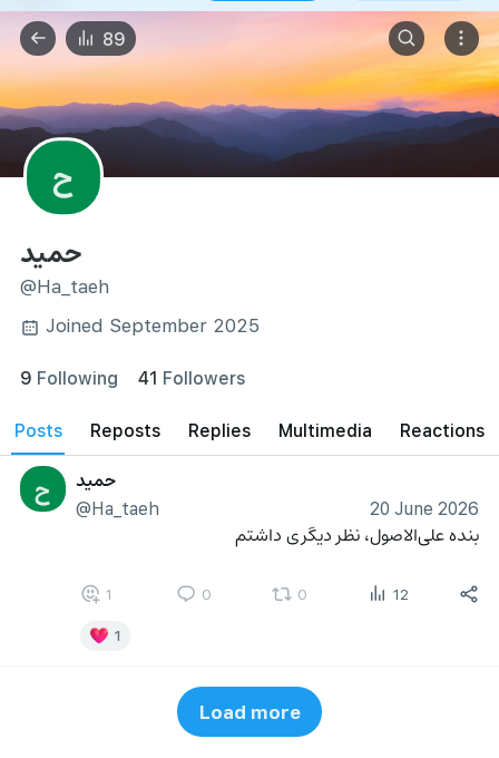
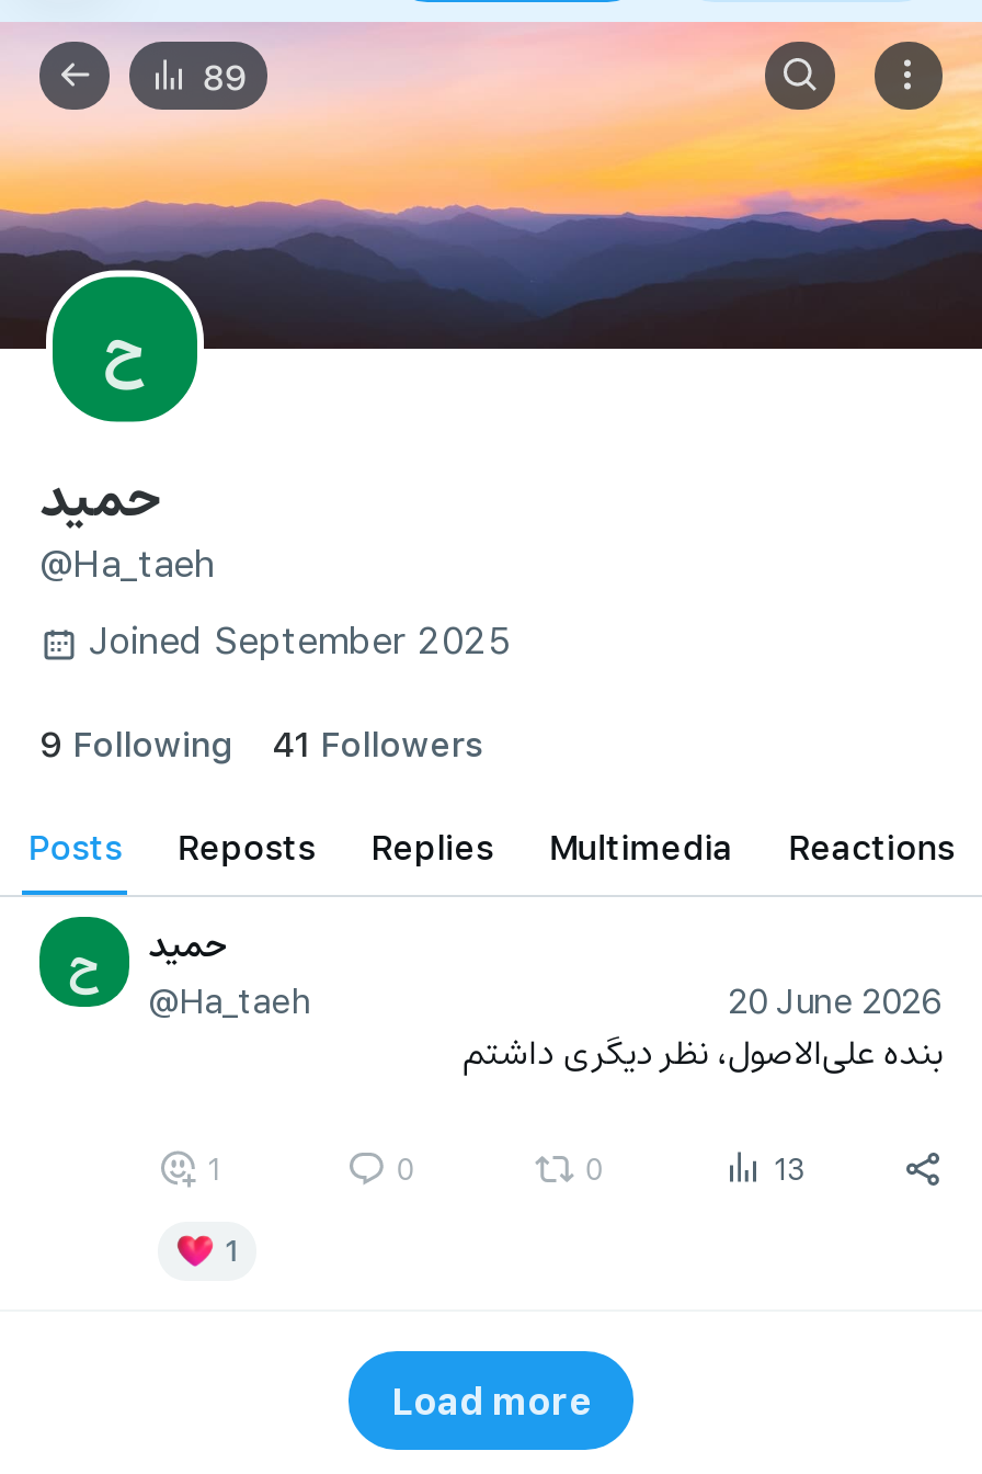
[393,584,409,605] 12 -> [774,1148,804,1190] 13

